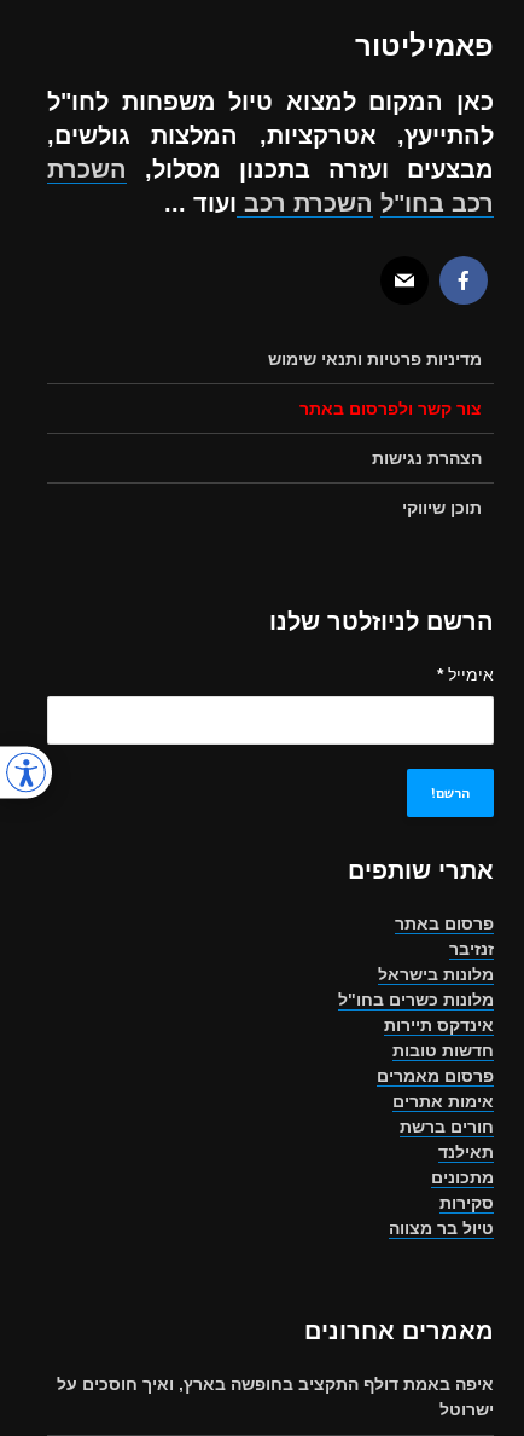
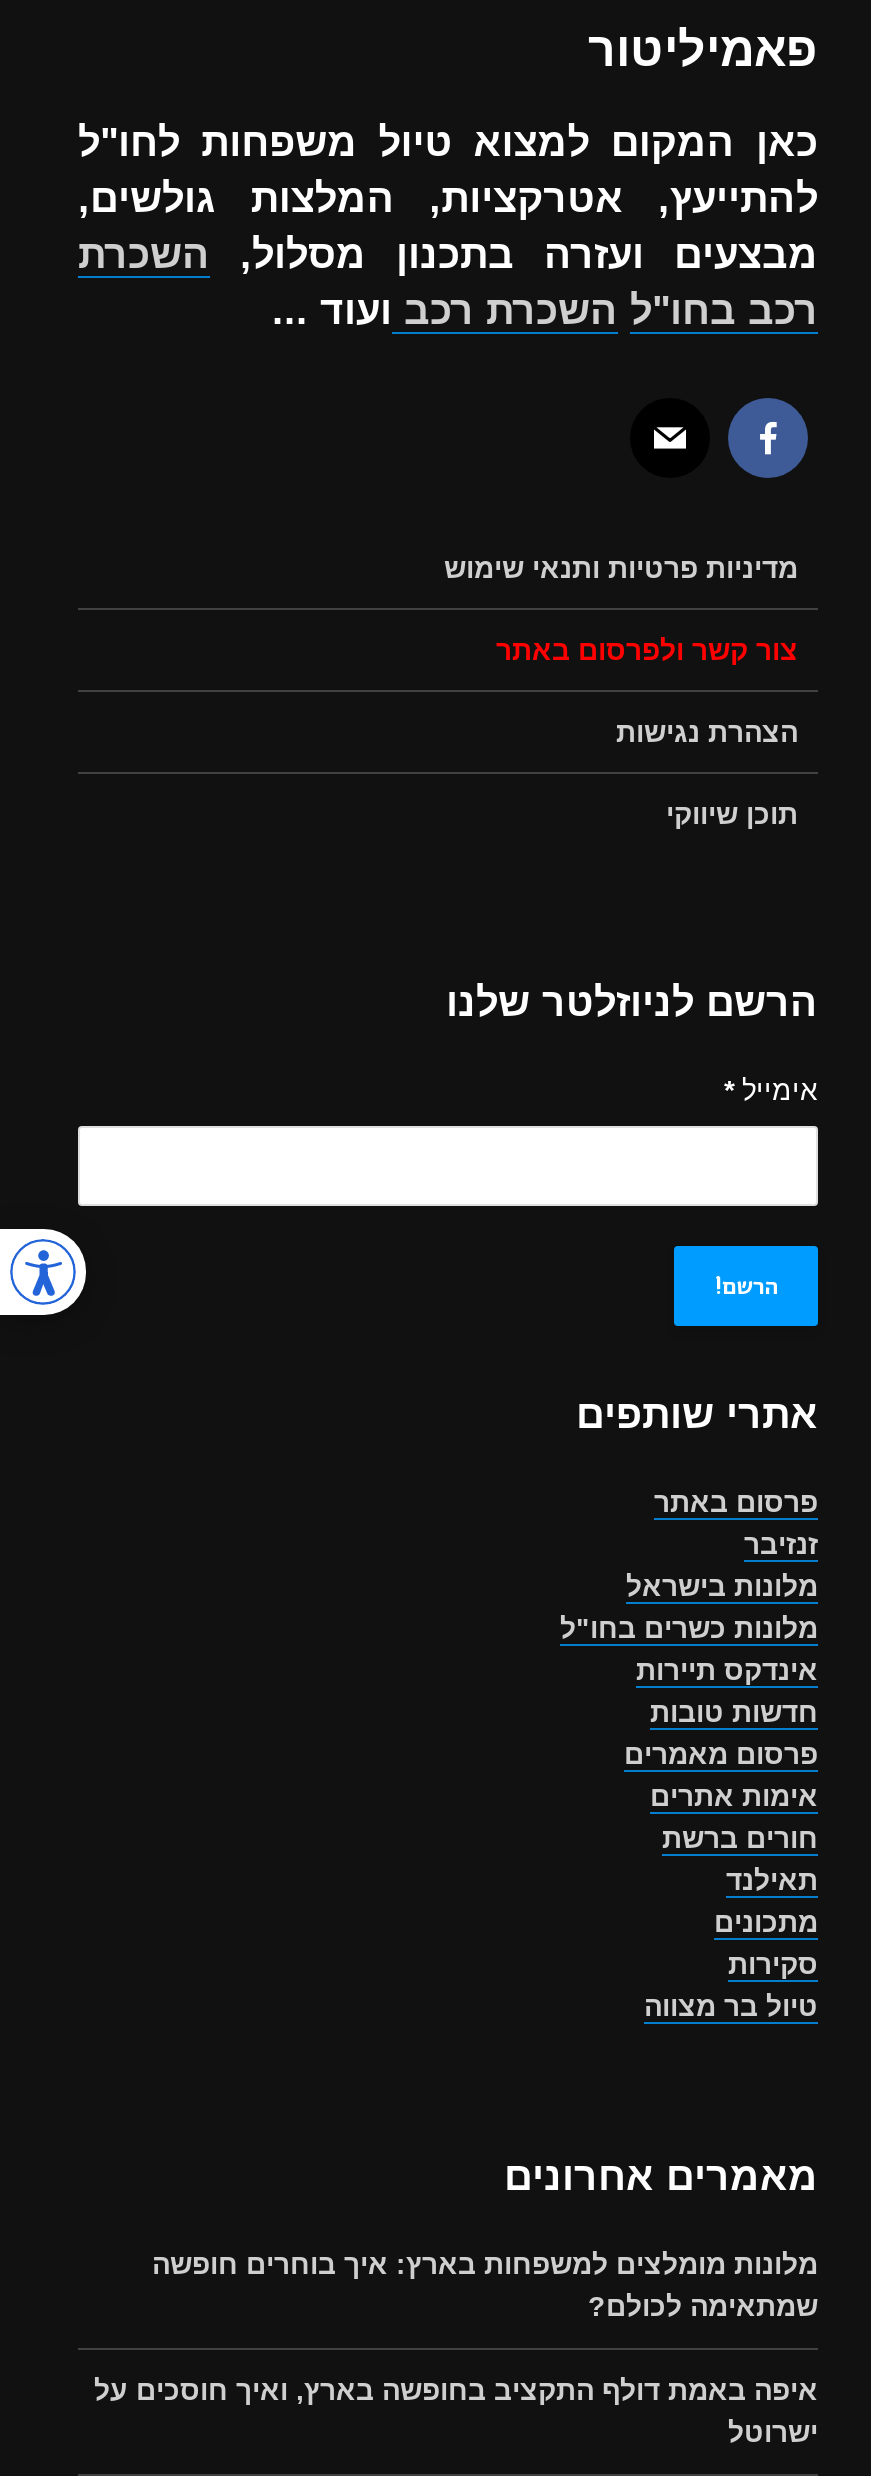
[4,745,53,811] [image] -> [6,1208,88,1318] [image]
none -> [152,2248,818,2322] מלונות מומלצים למשפחות בארץ: איך בוחרים חופשה | שמתאימה לכולם?

